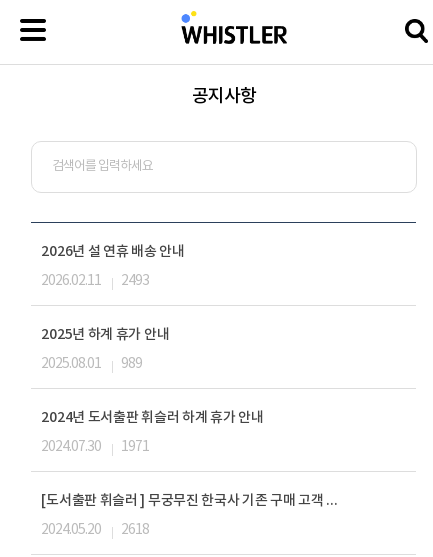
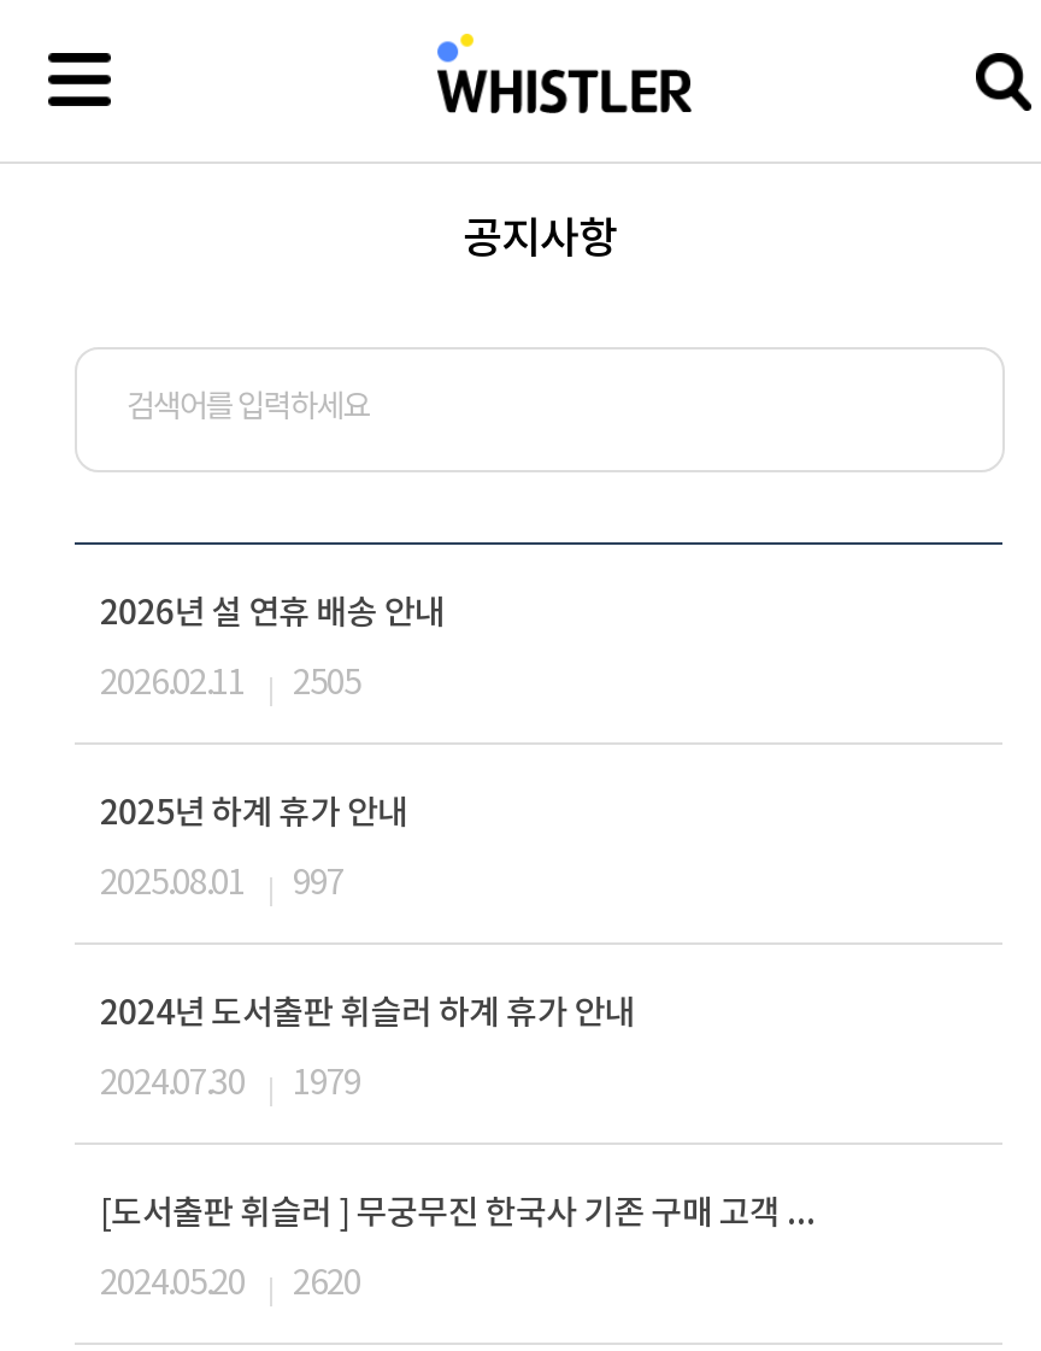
[41,273,149,289] 2026.02.11 2493 -> [100,666,360,705] 2026.02.11 2505
[41,356,142,372] 2025.08.01 989 -> [100,866,343,905] 2025.08.01 997
[41,439,149,455] 2024.07.30 1971 -> [100,1066,360,1105] 2024.07.30 1979
[41,522,149,538] 2024.05.20 2618 -> [100,1266,360,1305] 2024.05.20 2620

